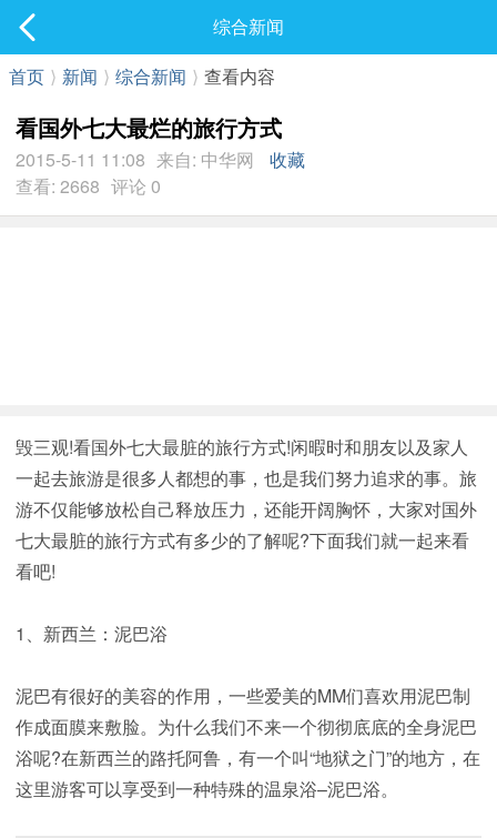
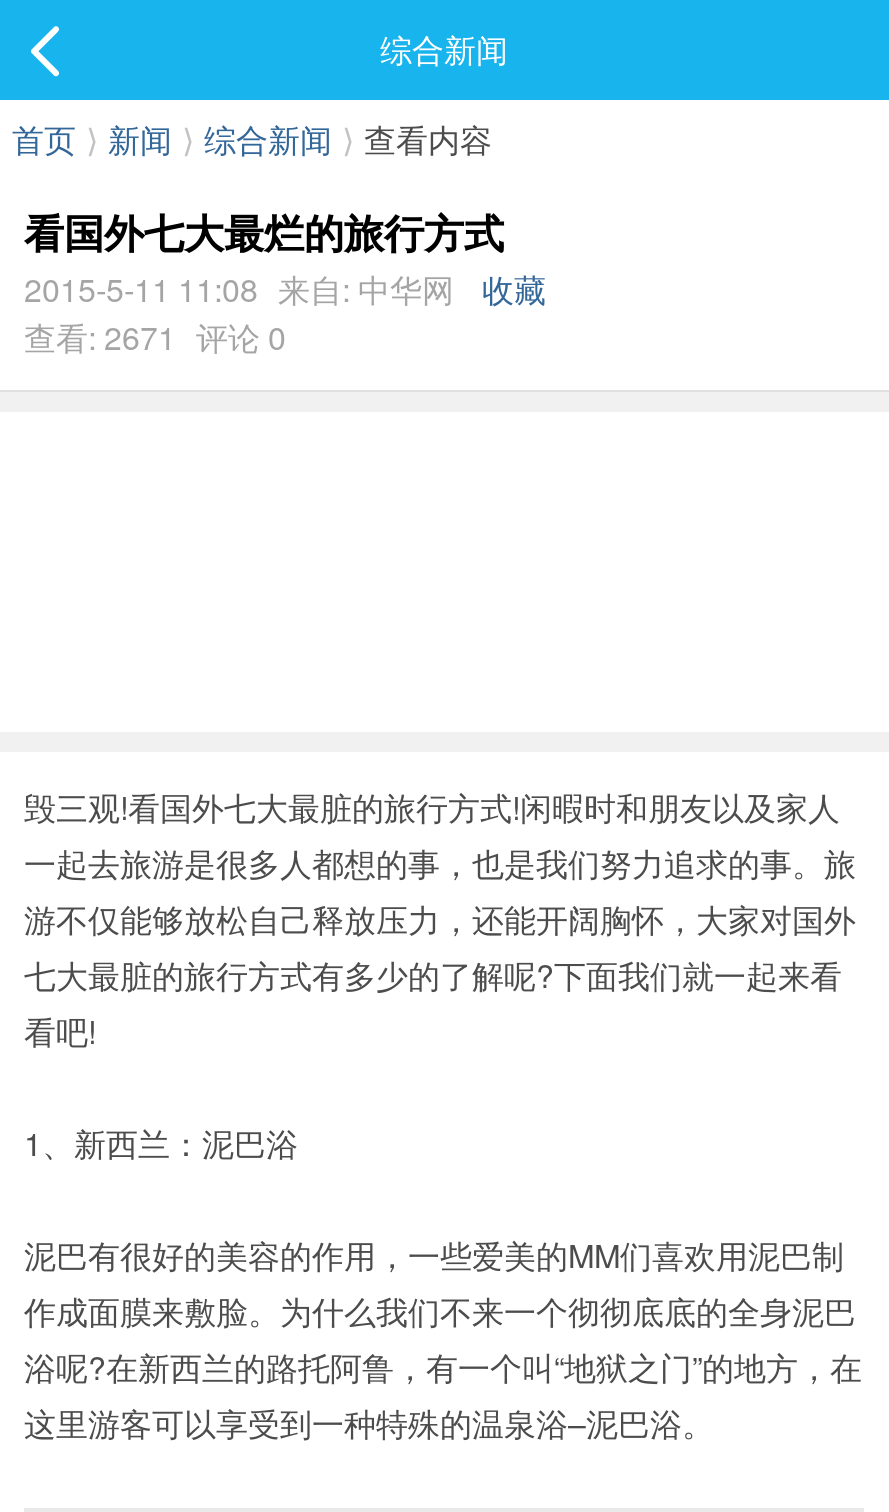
[16,173,161,199] 查看: 2668 评论 0 -> [24,314,286,360] 查看: 2671 评论 0

